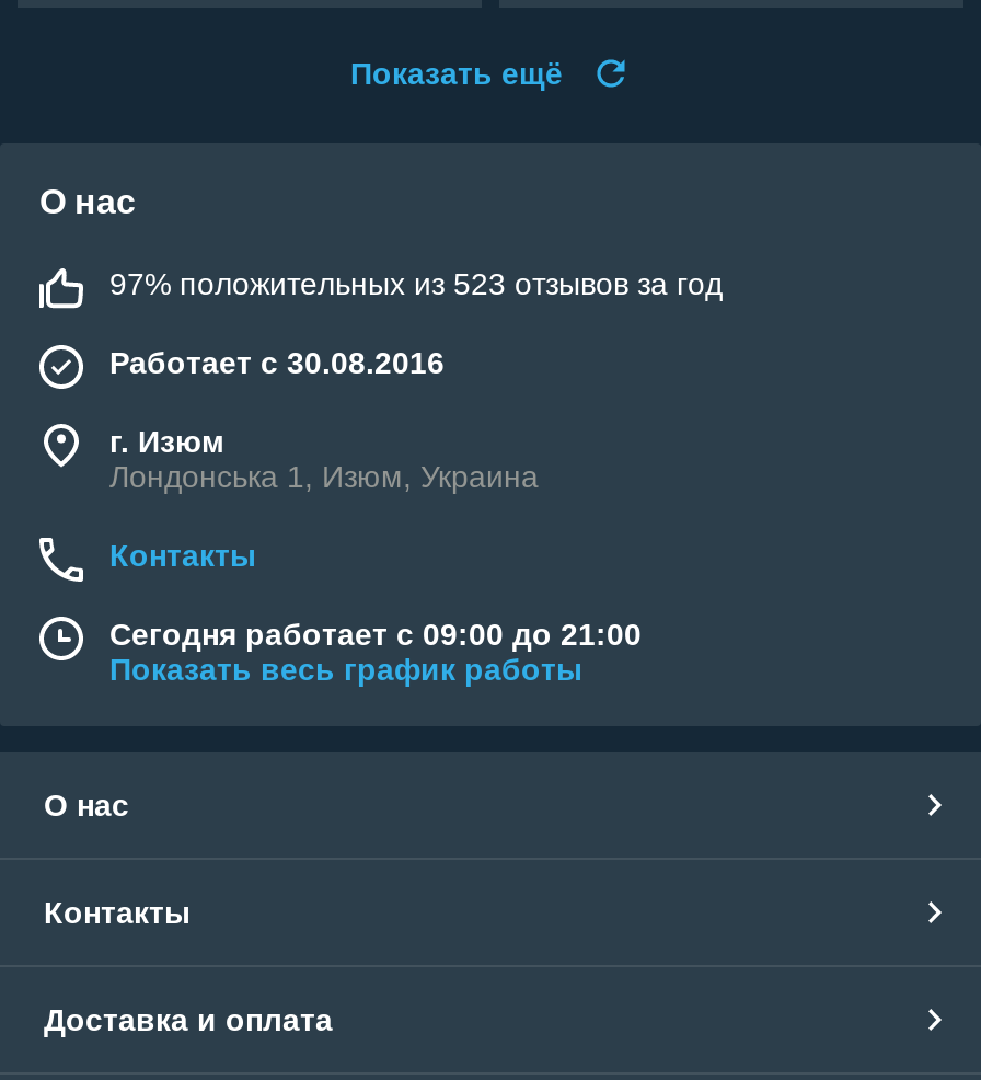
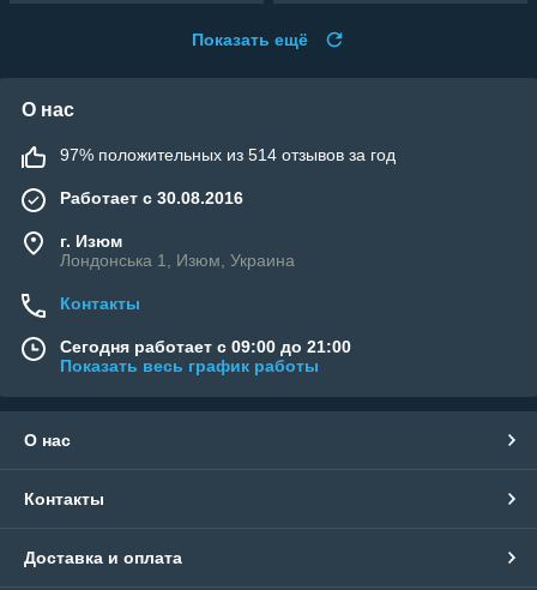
[109,266,723,301] 97% положительных из 523 отзывов за год -> [60,145,396,164] 97% положительных из 514 отзывов за год

